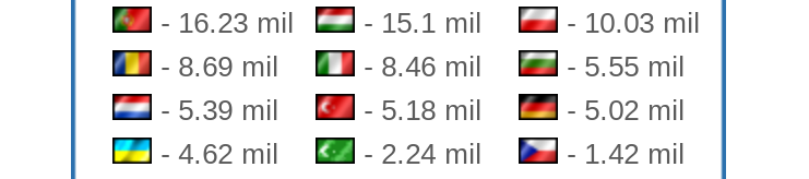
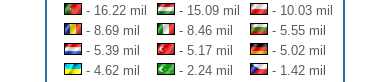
[152,7,294,40] - 16.23 mil -> [82,3,147,18] - 16.22 mil
[355,7,482,40] - 15.1 mil -> [175,3,240,18] - 15.09 mil
[355,94,482,127] - 5.18 mil -> [175,43,233,58] - 5.17 mil

